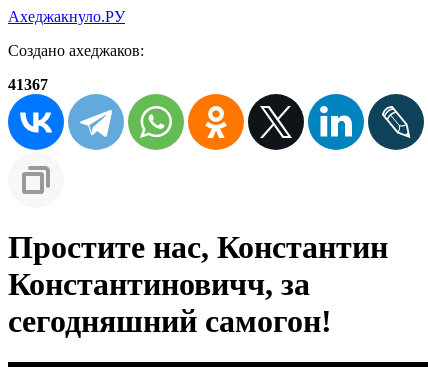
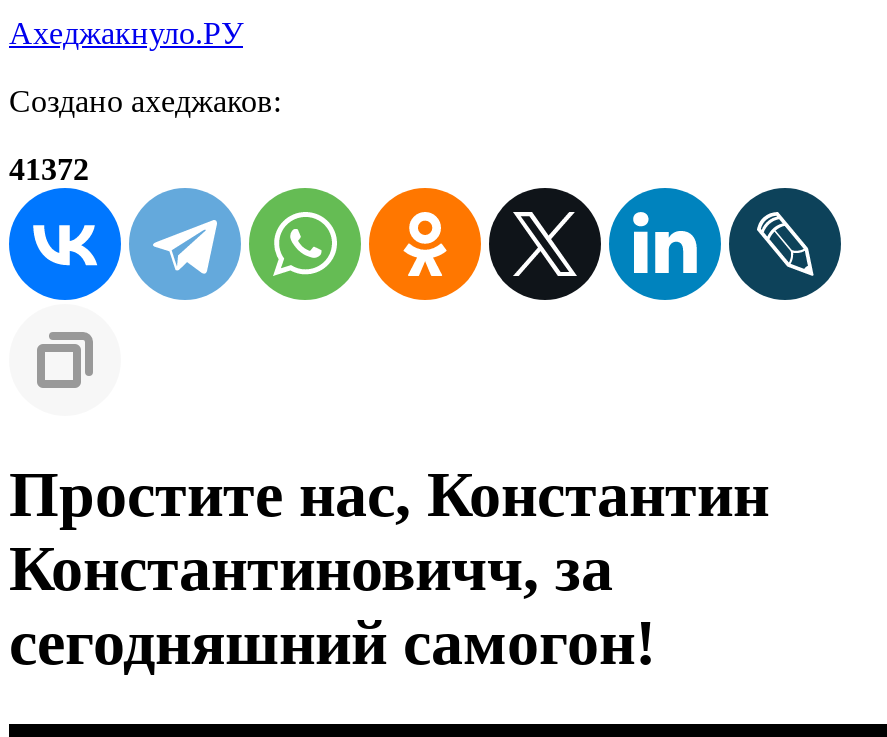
[8,76,48,93] 41367 -> [9,152,89,186] 41372

